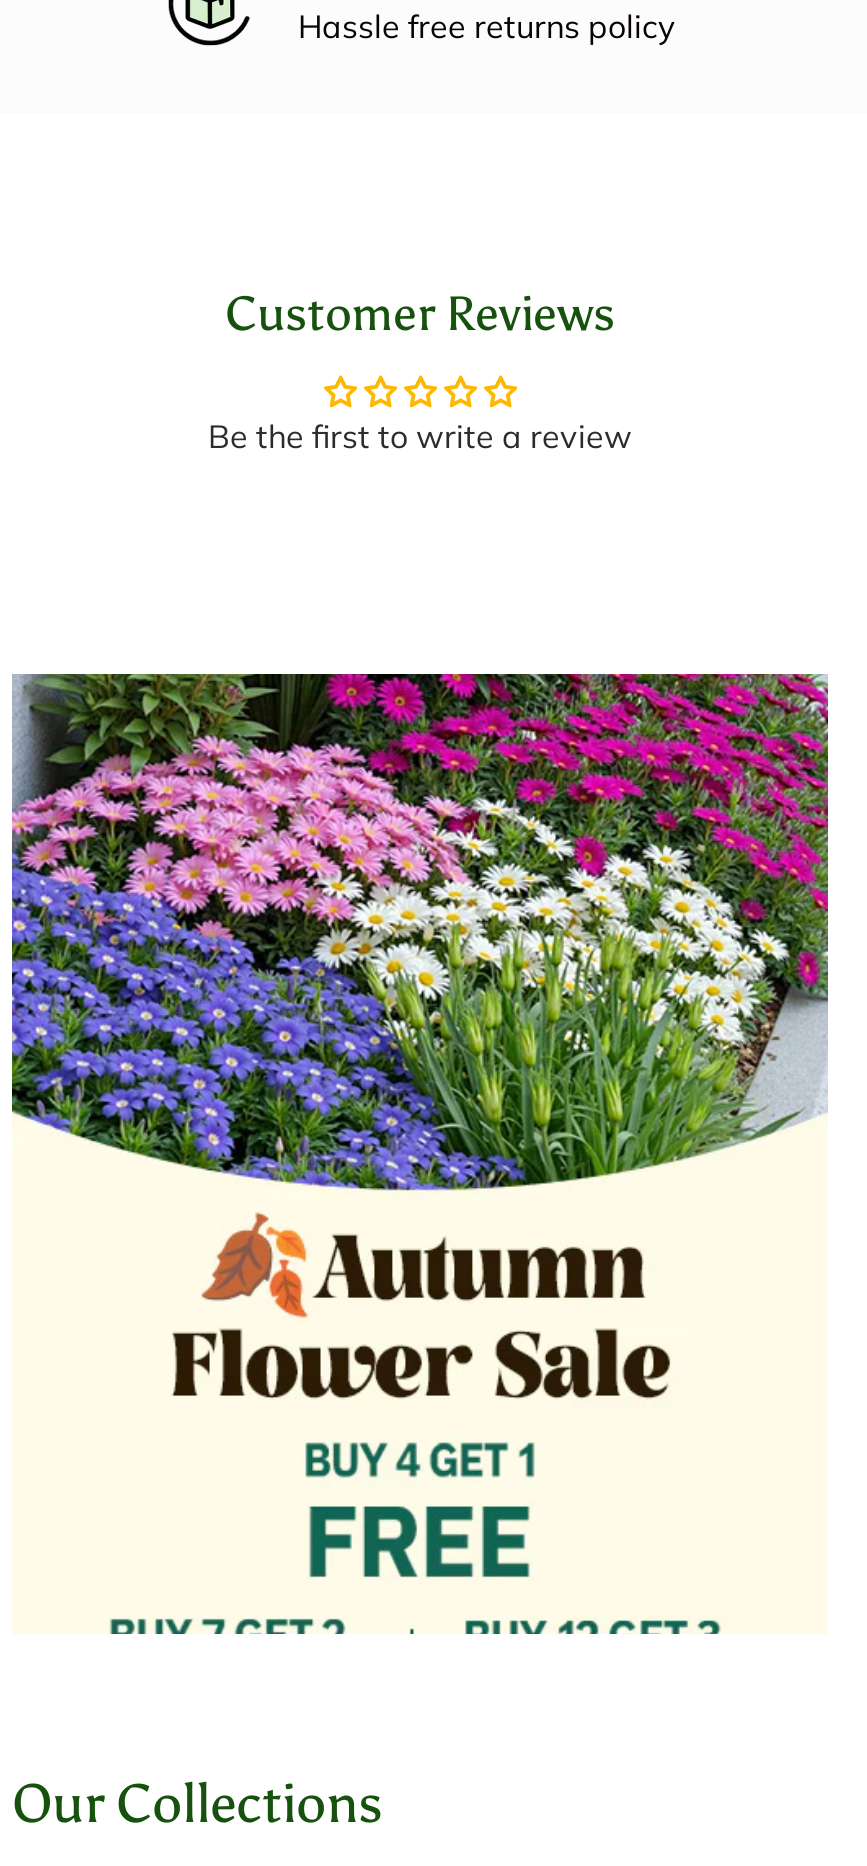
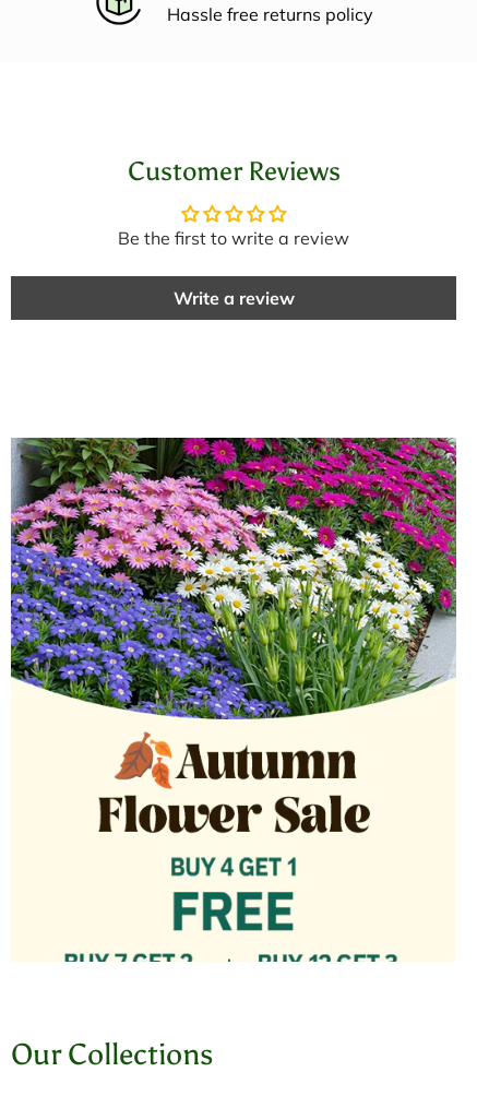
none -> [173,287,294,309] Write a review

